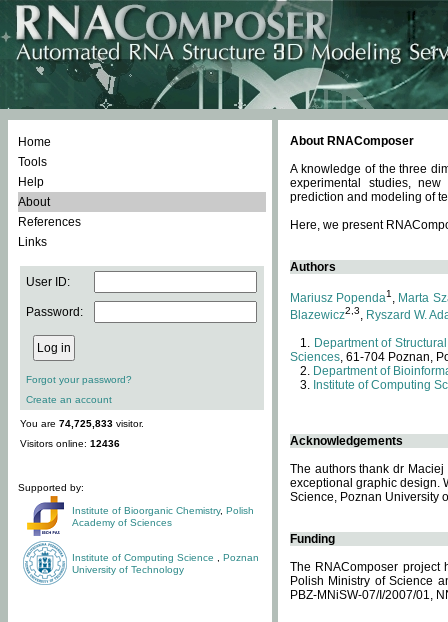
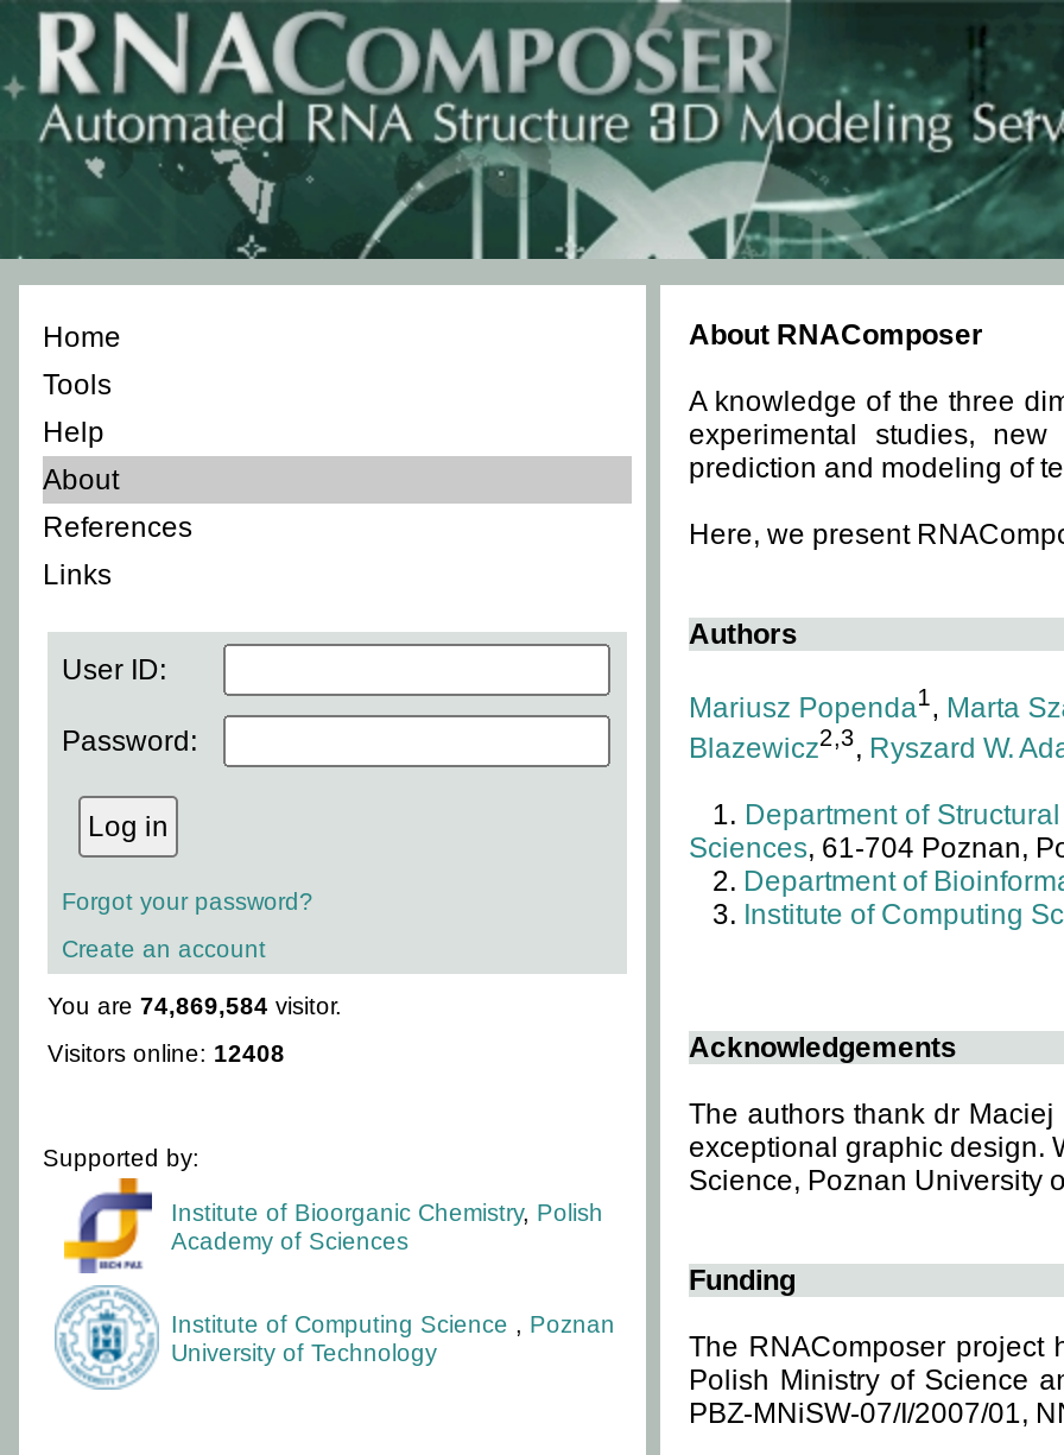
[20,418,144,429] You are 74,725,833 visitor. -> [47,993,342,1019] You are 74,869,584 visitor.
[20,438,120,449] Visitors online: 12436 -> [47,1040,285,1067] Visitors online: 12408

